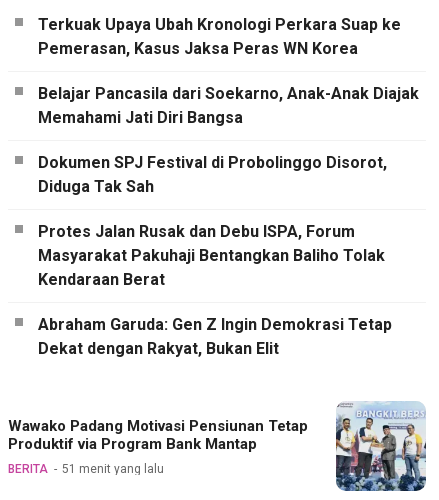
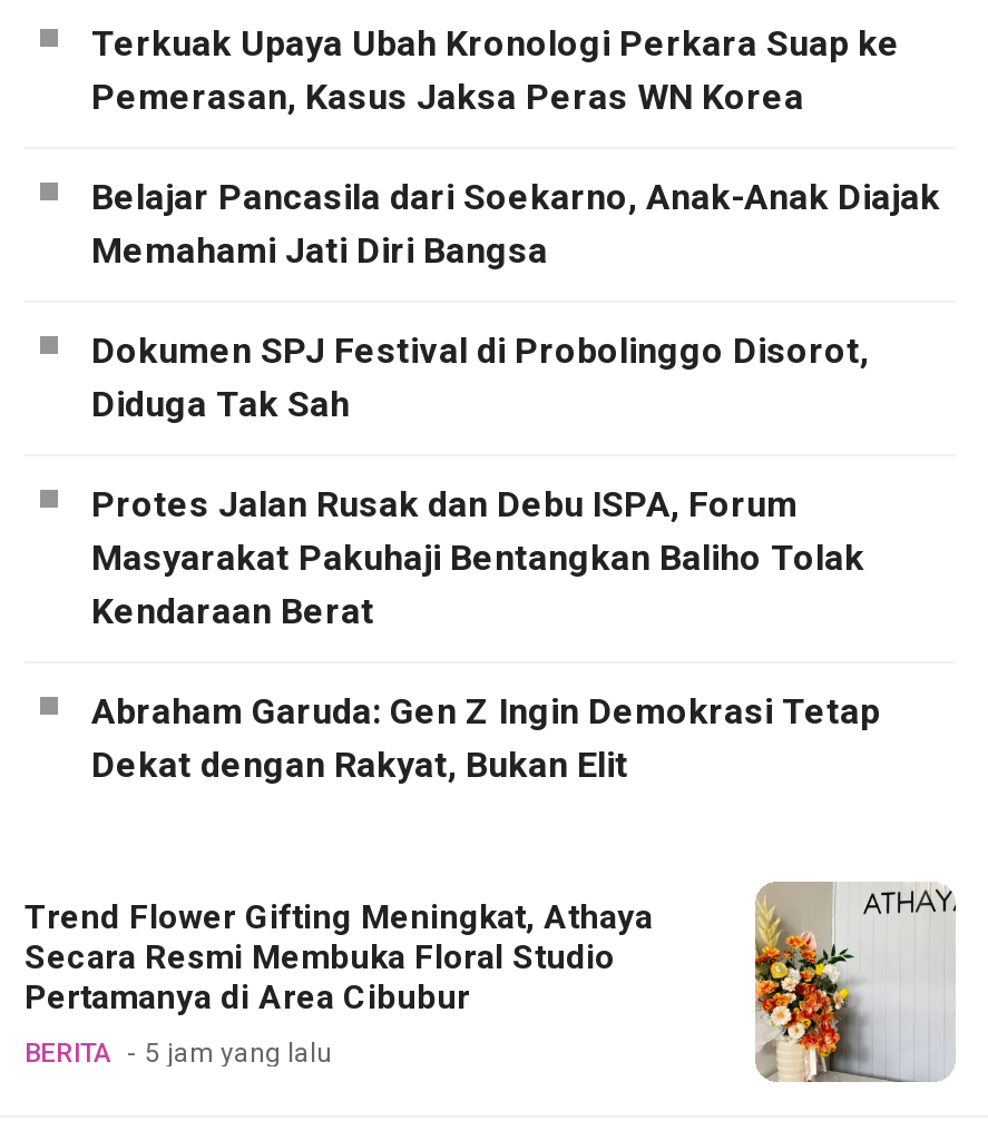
[335,401,427,492] [image] -> [753,882,956,1102] [image]
[8,417,308,453] Wawako Padang Motivasi Pensiunan Tetap | Produktif via Program Bank Mantap -> [25,896,653,1017] Trend Flower Gifting Meningkat, Athaya | Secara Resmi Membuka Floral Studio | Pertamanya di Area Cibubur
[62,462,164,476] 51 menit yang lalu -> [145,1037,332,1068] 5 jam yang lalu

